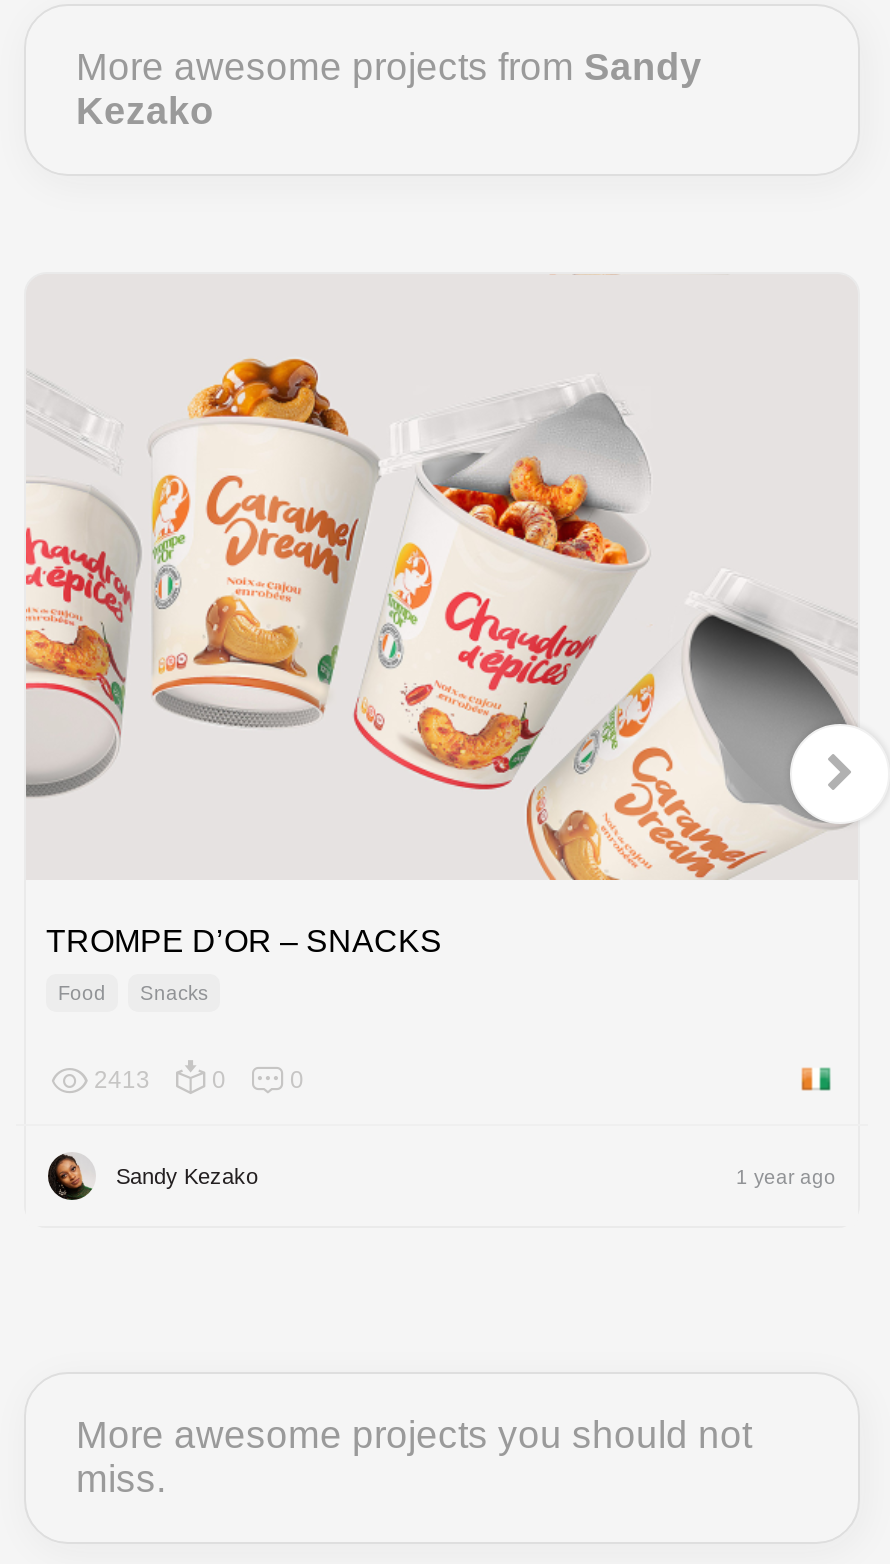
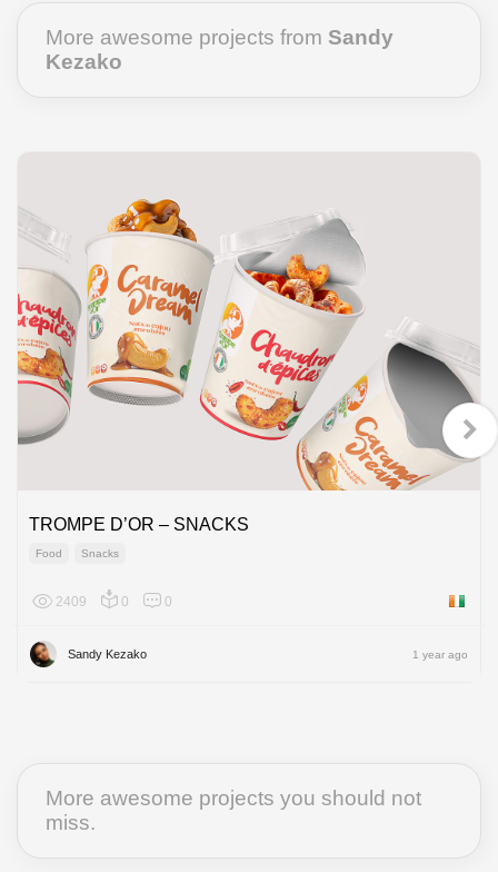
[94,1067,150,1095] 2413 -> [56,594,87,610] 2409

